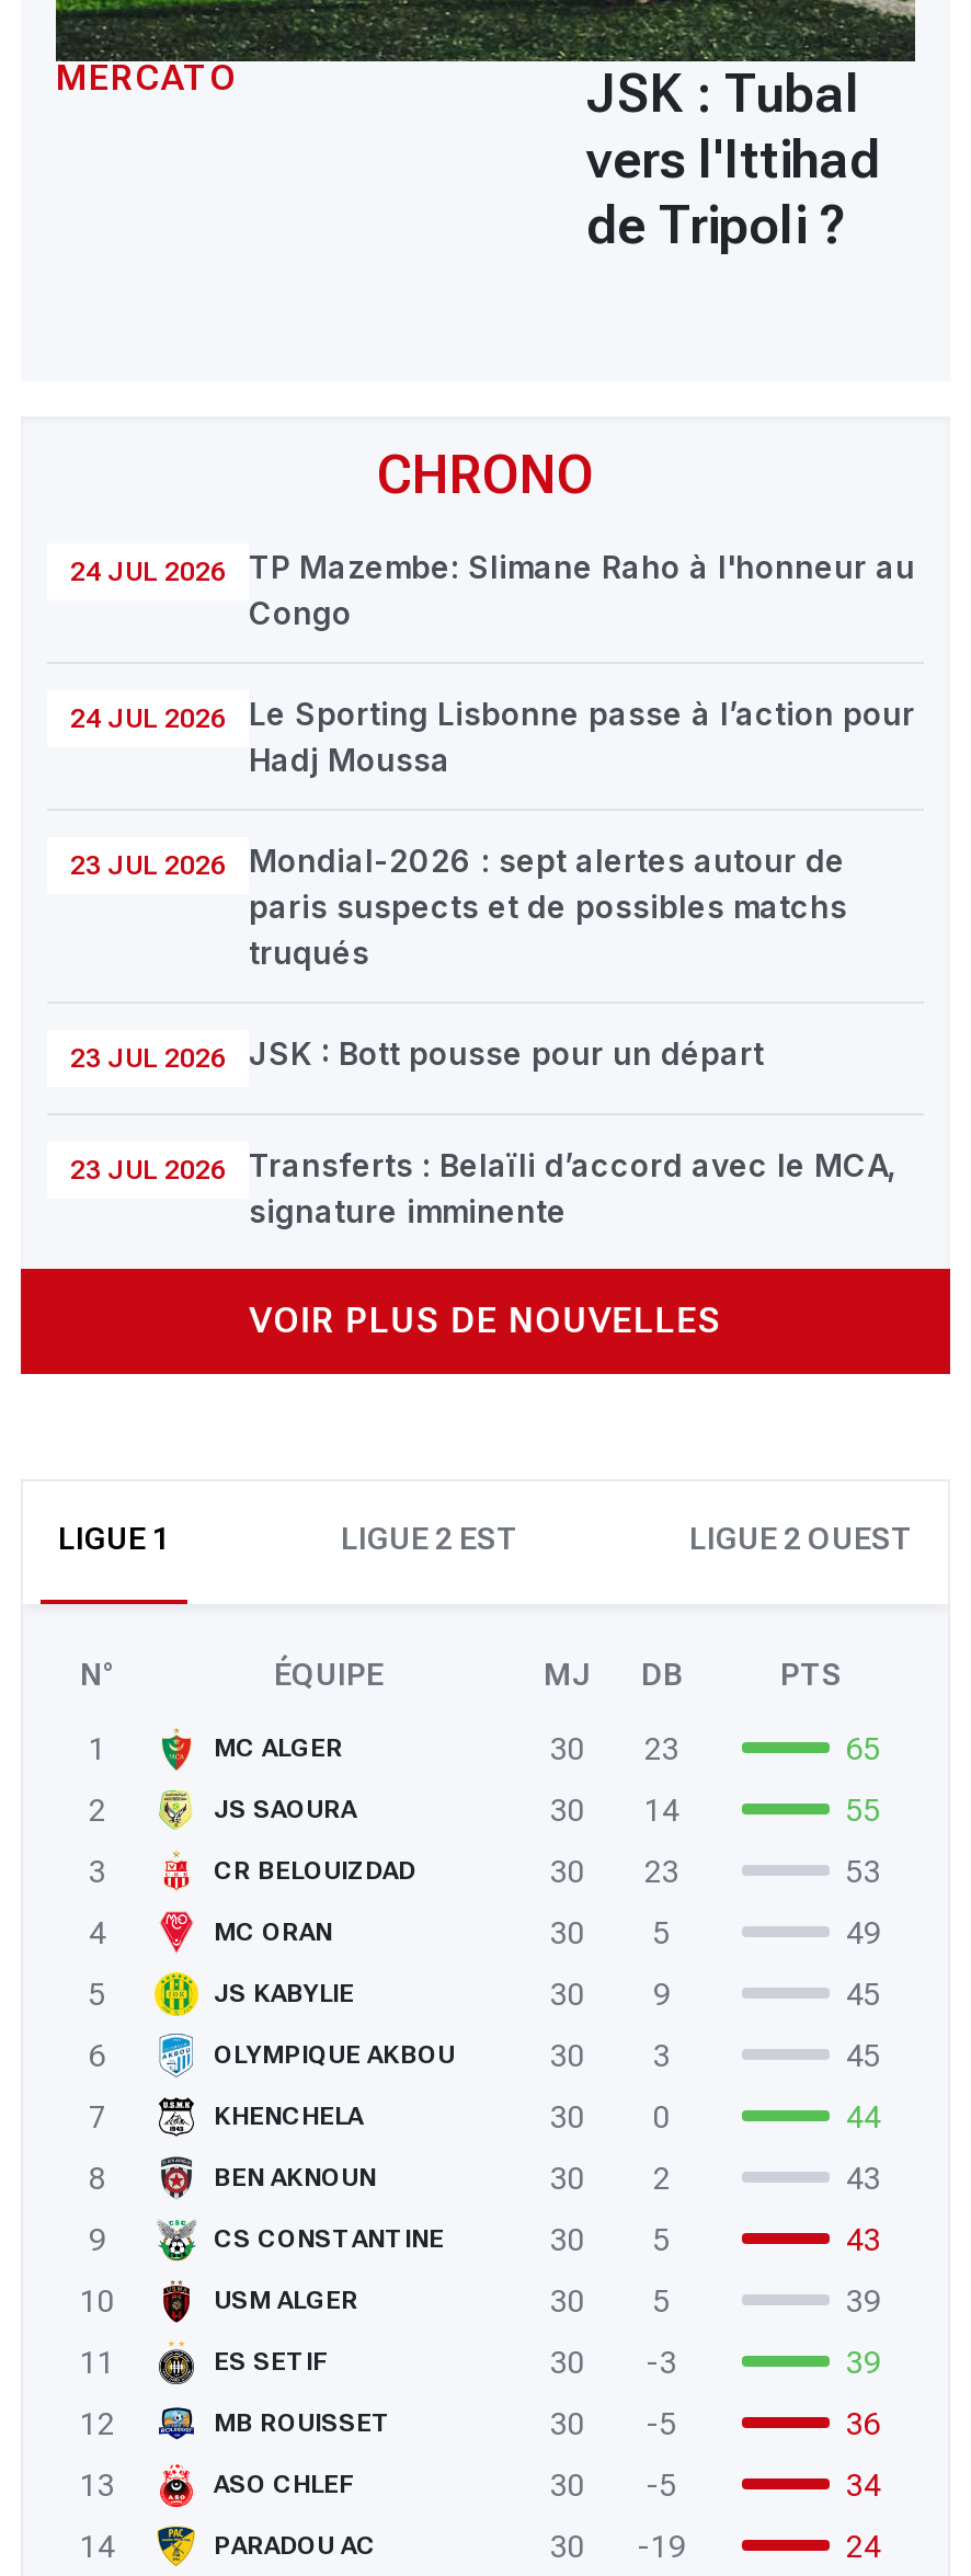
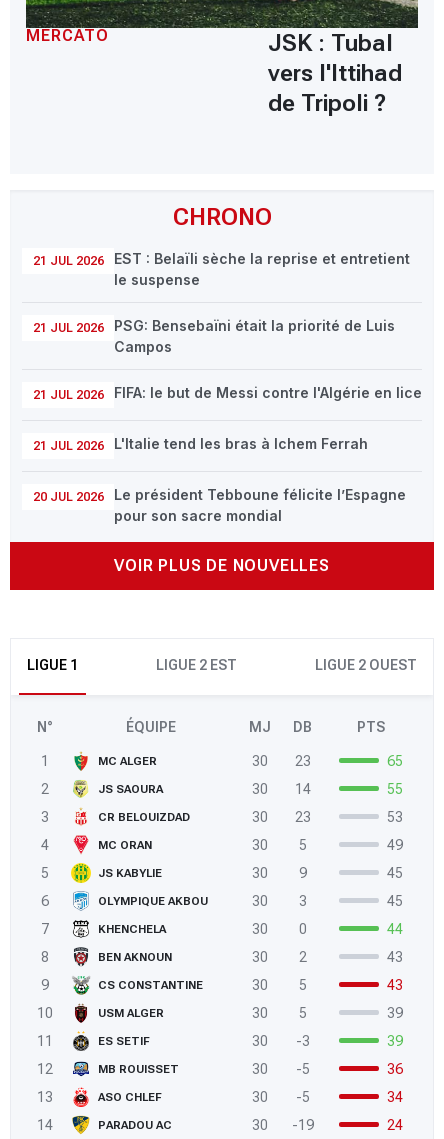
[70,547,915,631] 24 JUL 2026 | TP Mazembe: Slimane Raho à l'honneur au | Congo -> [32,250,410,288] 21 JUL 2026 | EST : Belaïli sèche la reprise et entretient | le suspense
[70,694,915,778] 24 JUL 2026 | Le Sporting Lisbonne passe à l’action pour | Hadj Moussa -> [32,317,395,355] 21 JUL 2026 | PSG: Bensebaïni était la priorité de Luis | Campos
[70,841,847,970] 23 JUL 2026 | Mondial-2026 : sept alertes autour de | paris suspects et de possibles matchs | truqués -> [32,384,422,402] 21 JUL 2026 | FIFA: le but de Messi contre l'Algérie en lice
[70,1034,764,1073] 23 JUL 2026 | JSK : Bott pousse pour un départ -> [32,435,368,453] 21 JUL 2026 | L'Italie tend les bras à Ichem Ferrah
[70,1146,895,1229] 23 JUL 2026 | Transferts : Belaïli d’accord avec le MCA, | signature imminente -> [32,486,406,524] 20 JUL 2026 | Le président Tebboune félicite l’Espagne | pour son sacre mondial

